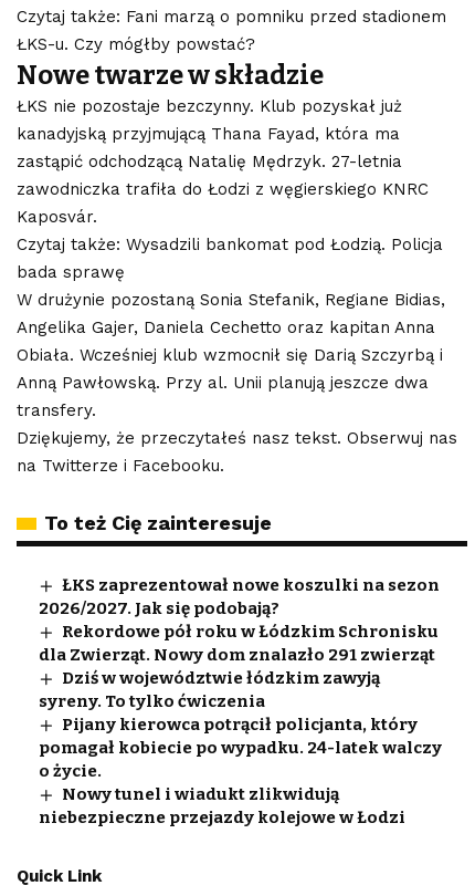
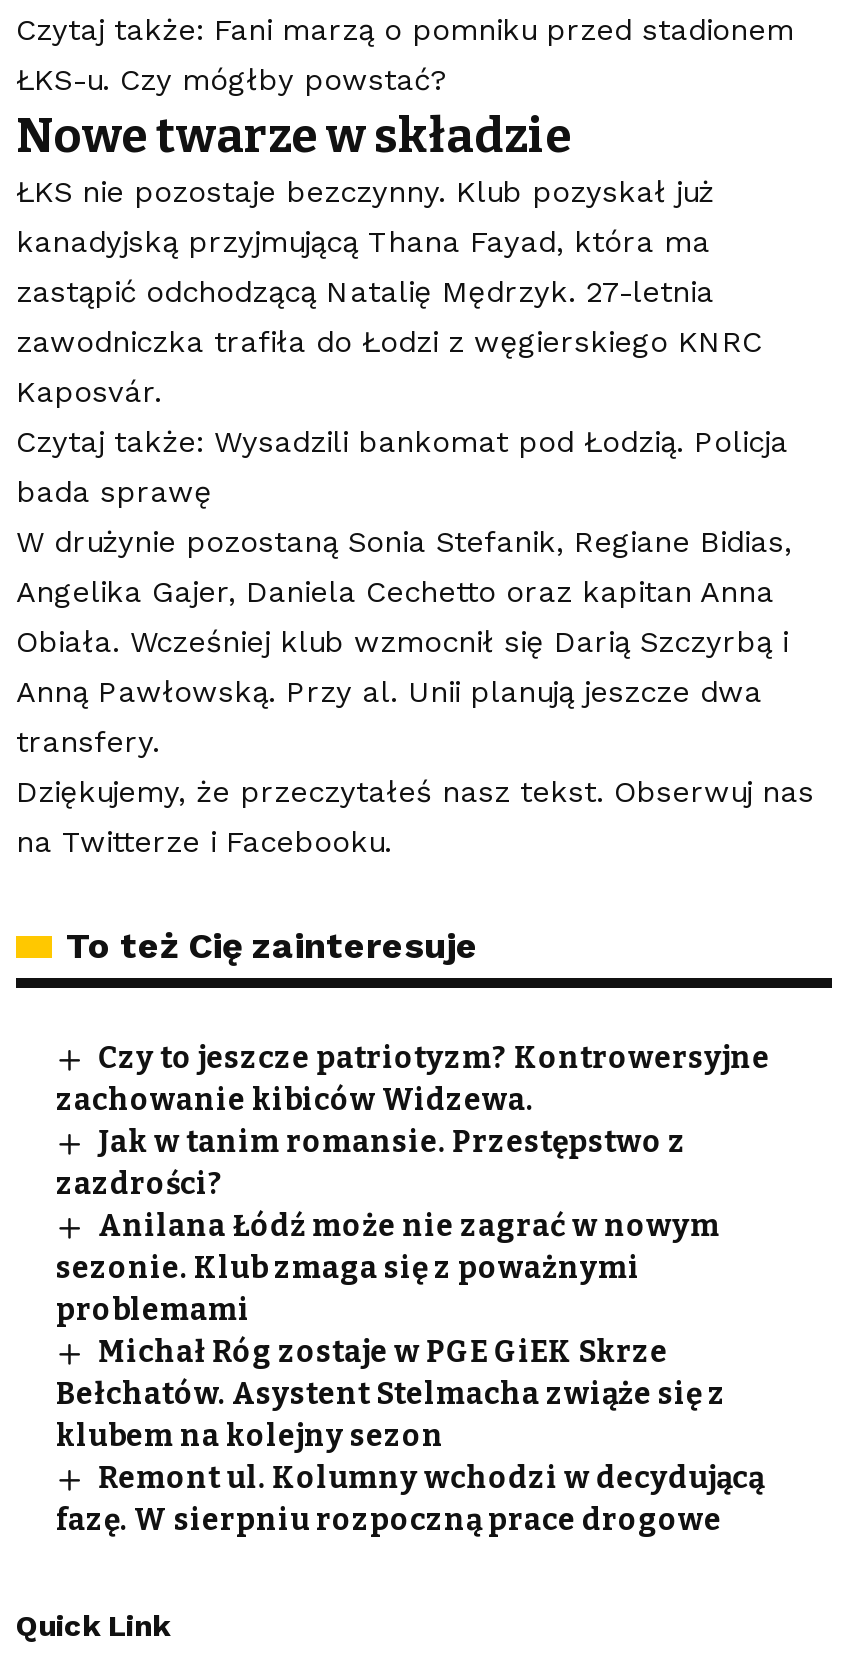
[39,575,442,827] ŁKS zaprezentował nowe koszulki na sezon | 2026/2027. Jak się podobają? | Rekordowe pół roku w Łódzkim Schronisku | dla Zwierząt. Nowy dom znalazło 291 zwierząt | Dziś w województwie łódzkim zawyją | syreny. To tylko ćwiczenia | Pijany kierowca potrącił policjanta, który | pomagał kobiecie po wypadku. 24-latek walczy | o życie. | Nowy tunel i wiadukt zlikwidują | niebezpieczne przejazdy kolejowe w Łodzi -> [56,1039,770,1537] Czy to jeszcze patriotyzm? Kontrowersyjne | zachowanie kibiców Widzewa. | Jak w tanim romansie. Przestępstwo z | zazdrości? | Anilana Łódź może nie zagrać w nowym | sezonie. Klub zmaga się z poważnymi | problemami | Michał Róg zostaje w PGE GiEK Skrze | Bełchatów. Asystent Stelmacha zwiąże się z | klubem na kolejny sezon | Remont ul. Kolumny wchodzi w decydującą | fazę. W sierpniu rozpoczną prace drogowe

